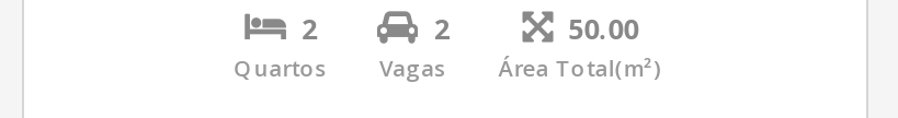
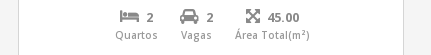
[562,12,639,49] 50.00 -> [264,9,299,26] 45.00

